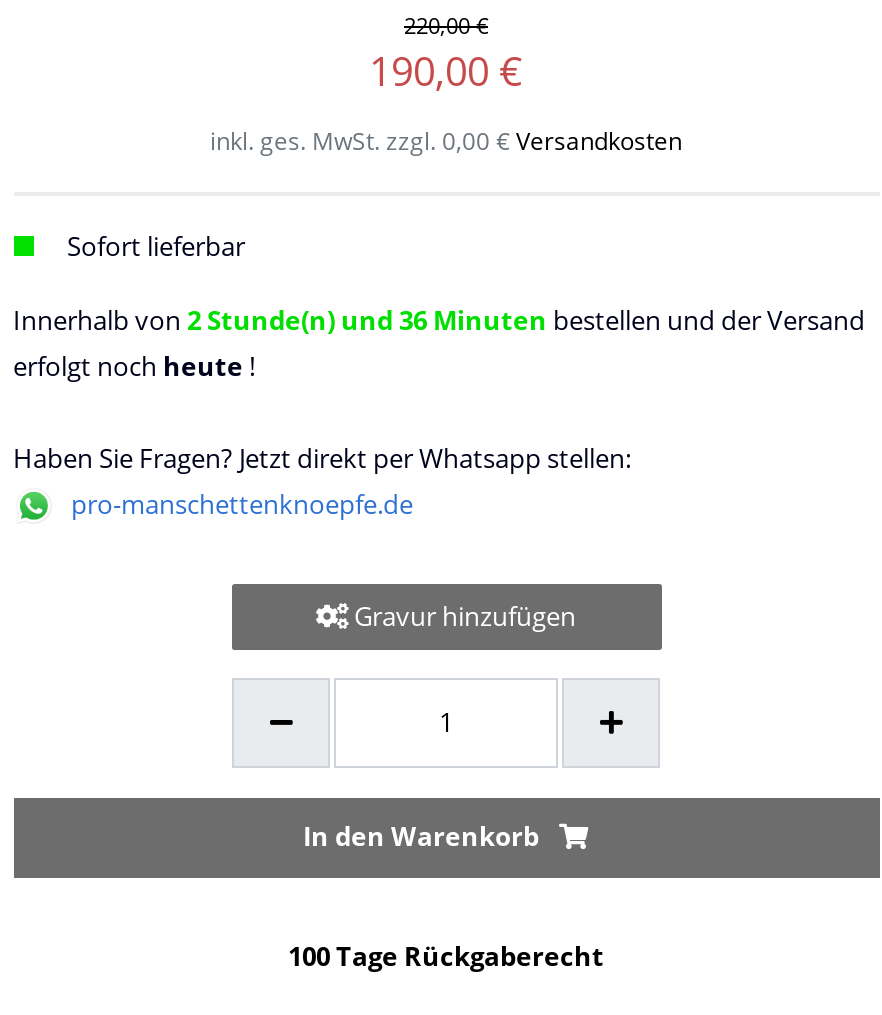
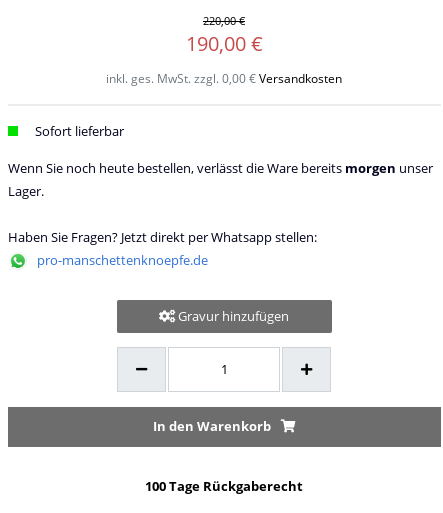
[13,302,865,384] Innerhalb von 2 Stunde(n) und 36 Minuten bestellen und der Versand | erfolgt noch heute! -> [7,159,432,200] Wenn Sie noch heute bestellen, verlässt die Ware bereits morgen unser | Lager.

